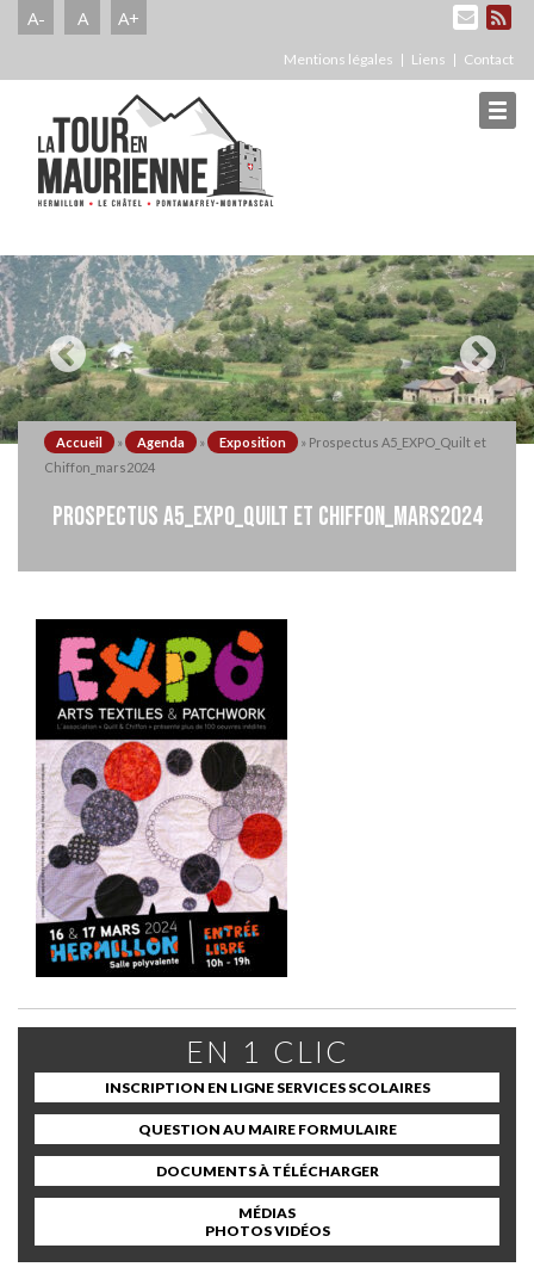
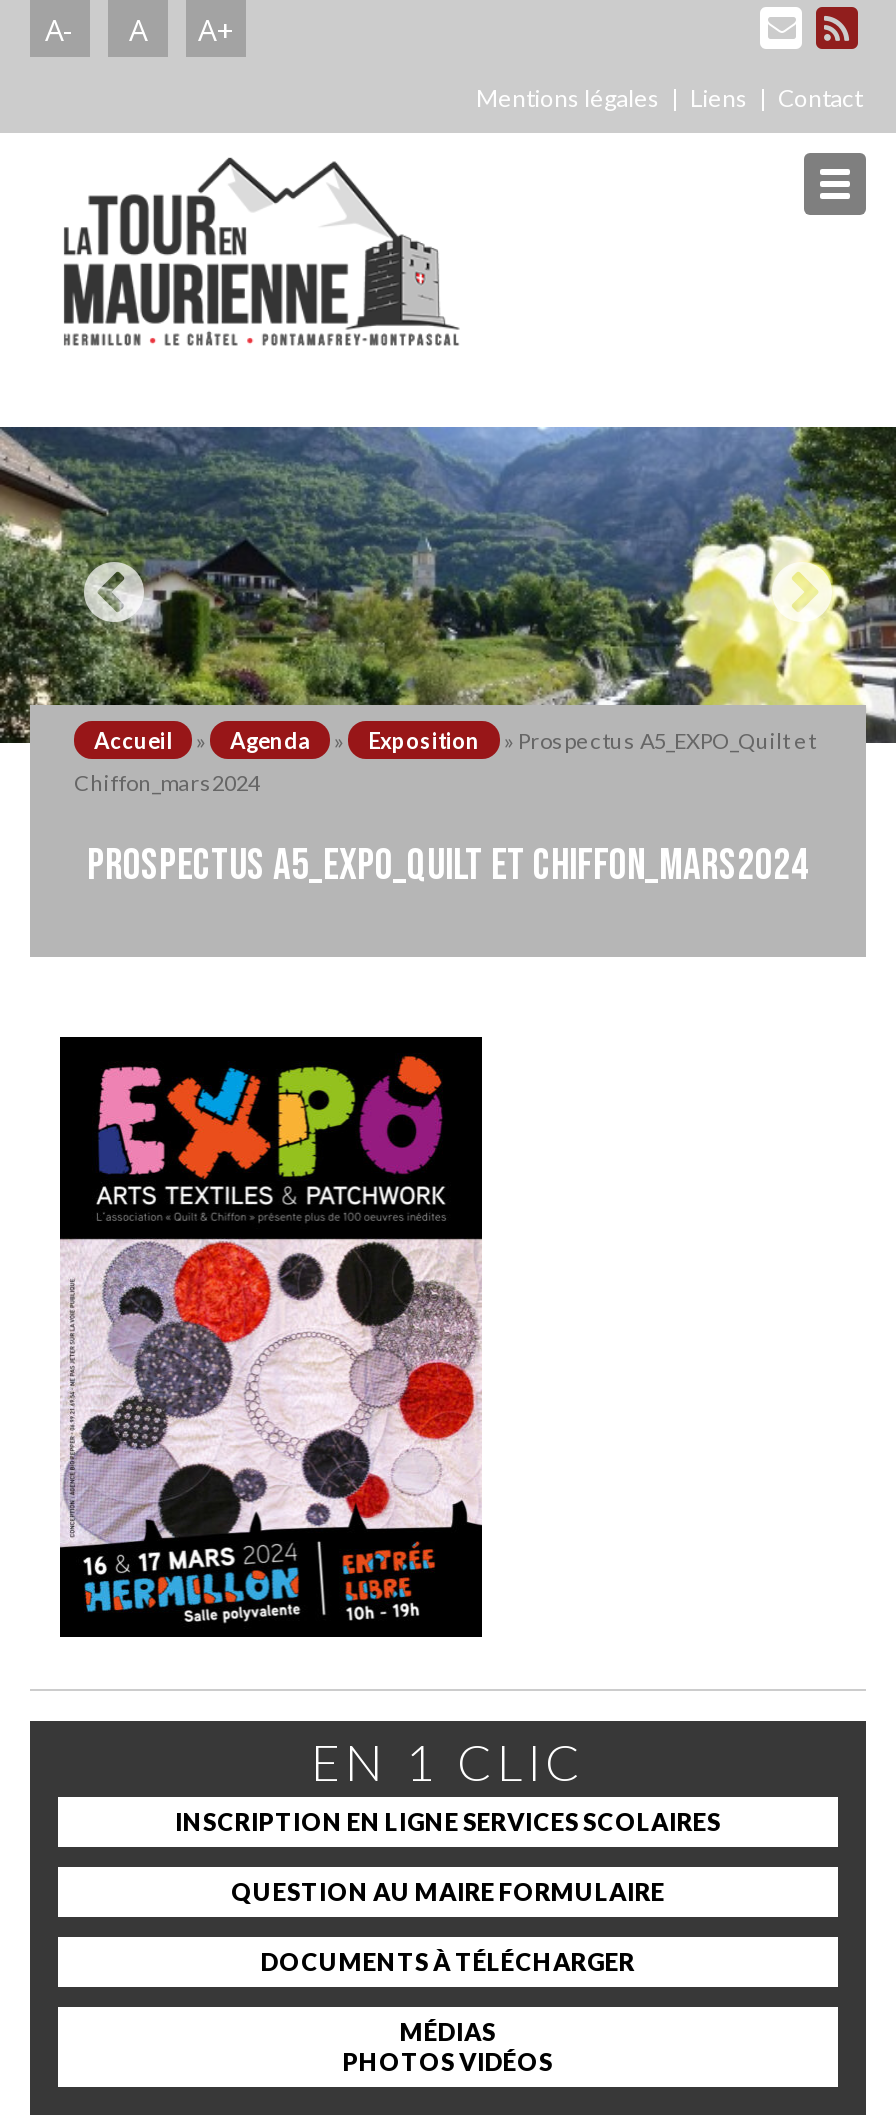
[4,254,530,444] [image] -> [6,425,890,743] [image]

